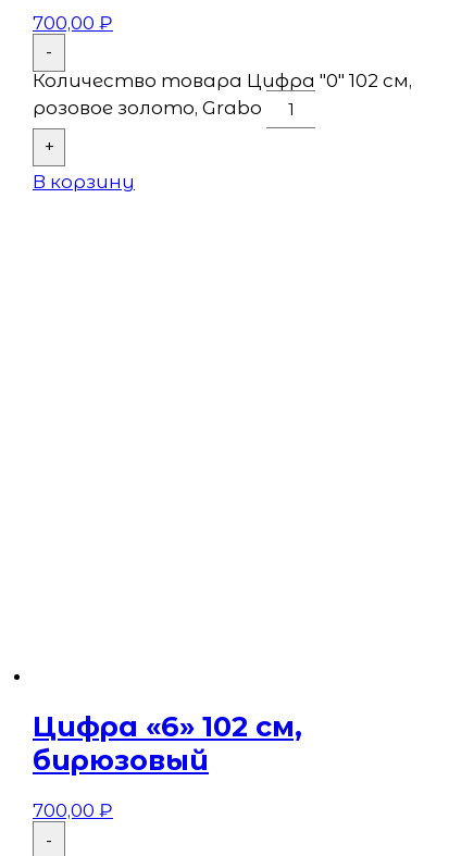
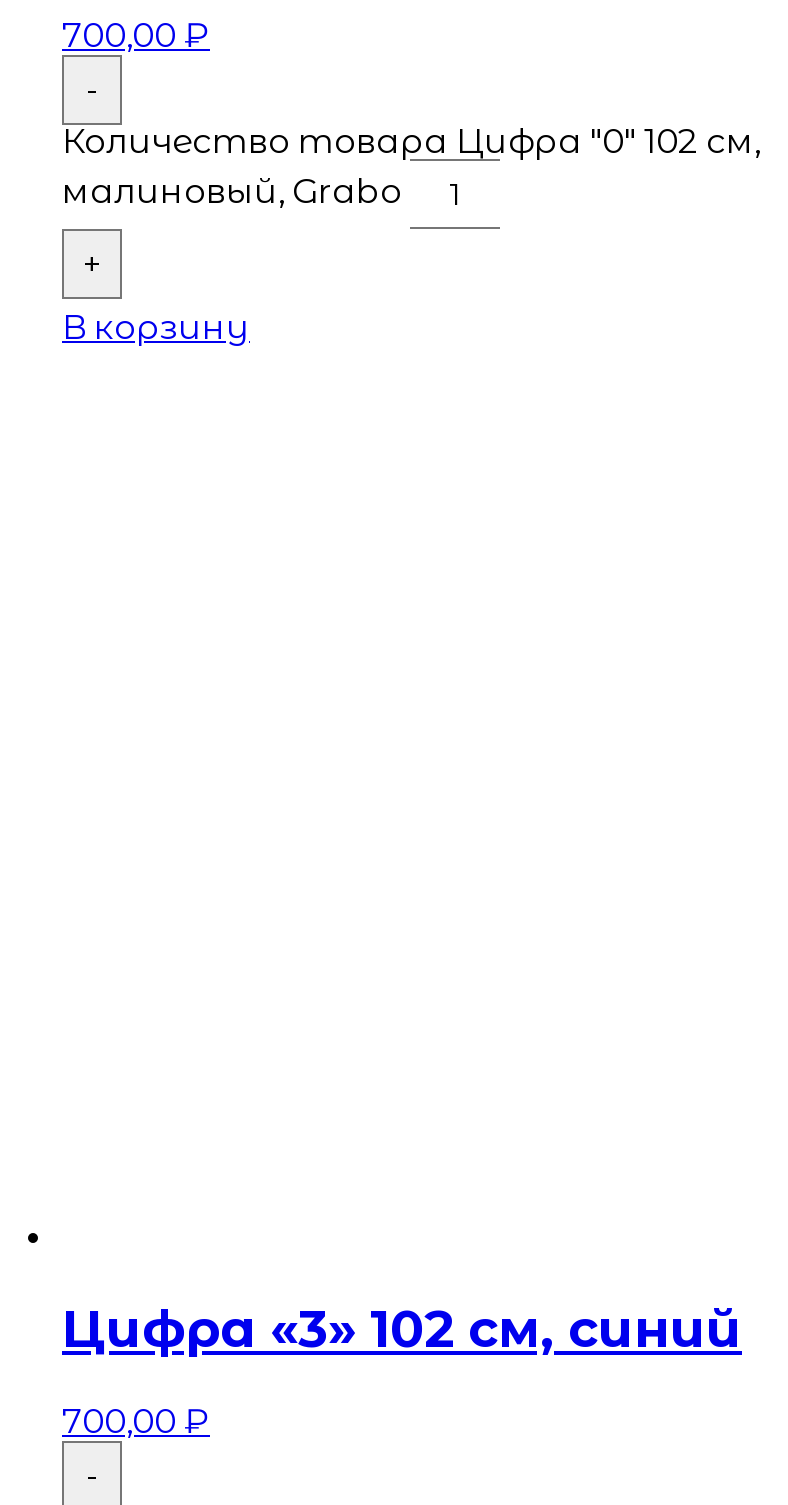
[33,97,262,118] розовое золото, Grabo -> [62,172,402,212] малиновый, Grabo
[33,709,302,776] Цифра «6» 102 см, | бирюзовый -> [62,1298,742,1360] Цифра «3» 102 см, синий

